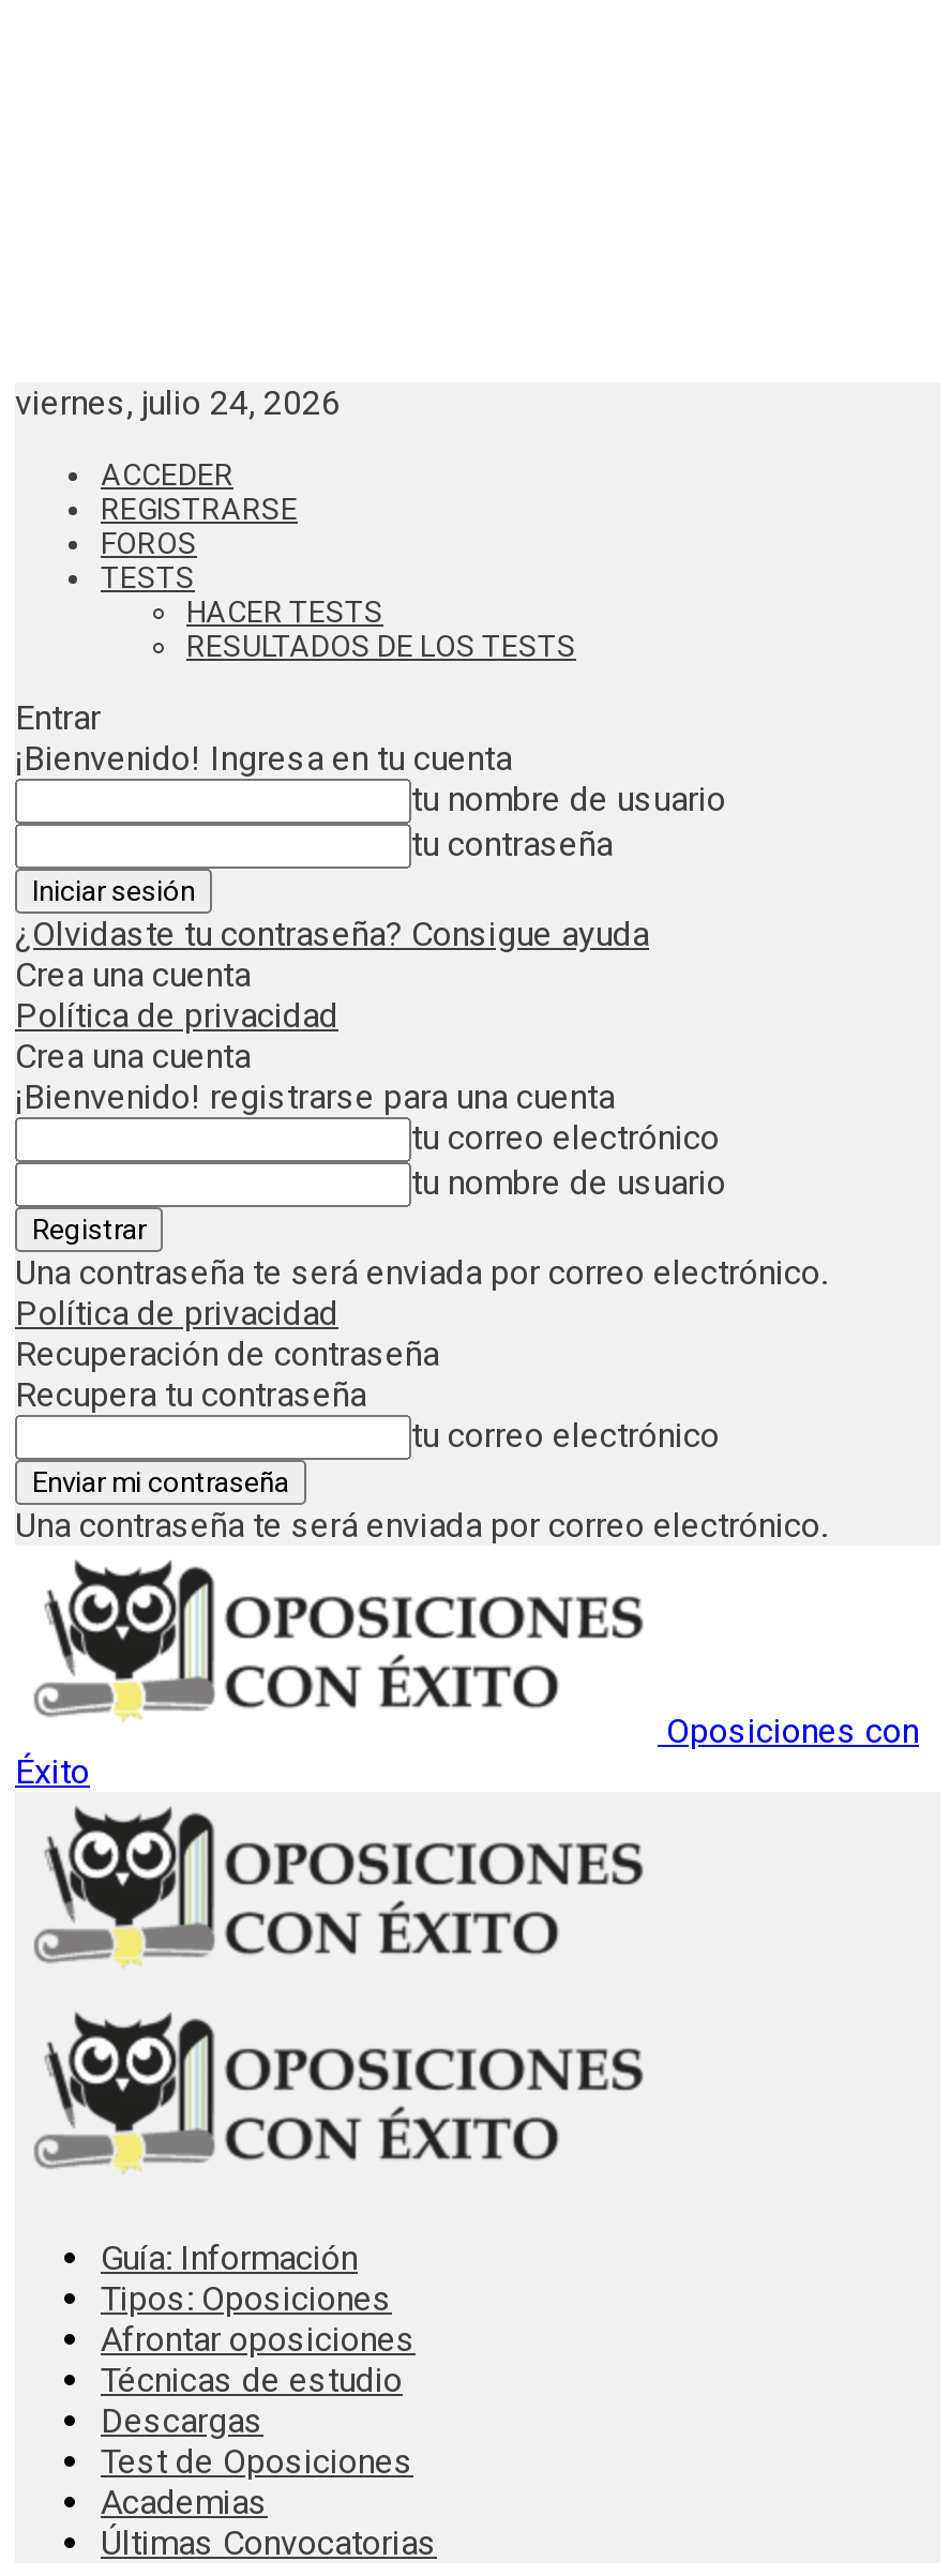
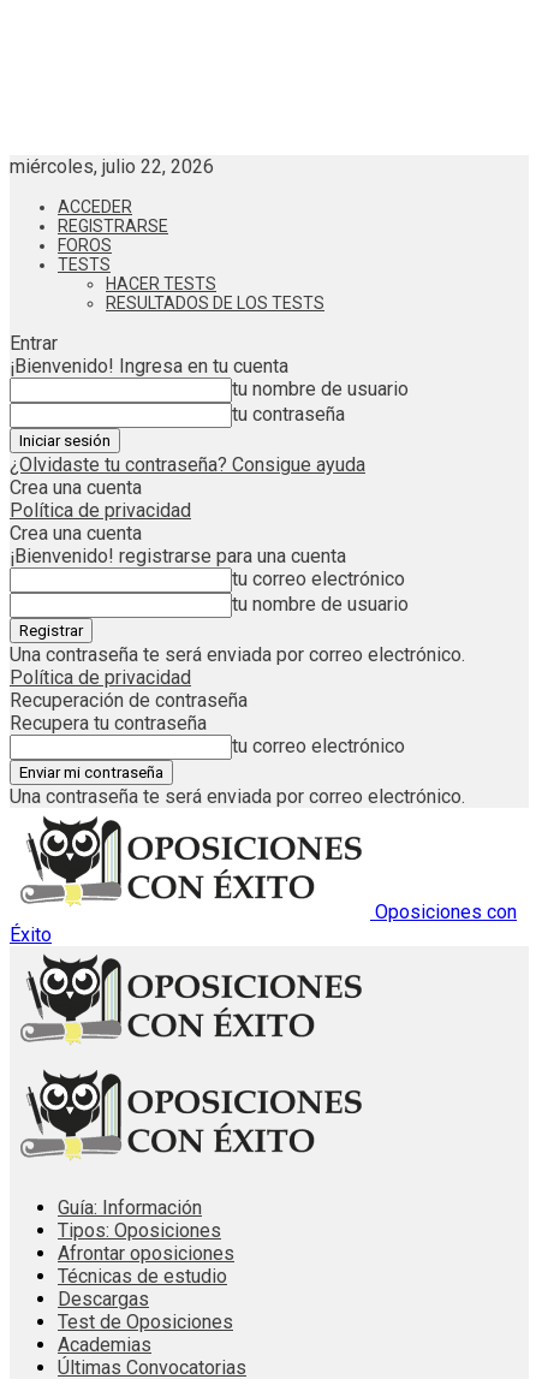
[15,382,341,423] viernes, julio 24, 2026 -> [10,155,214,178] miércoles, julio 22, 2026

